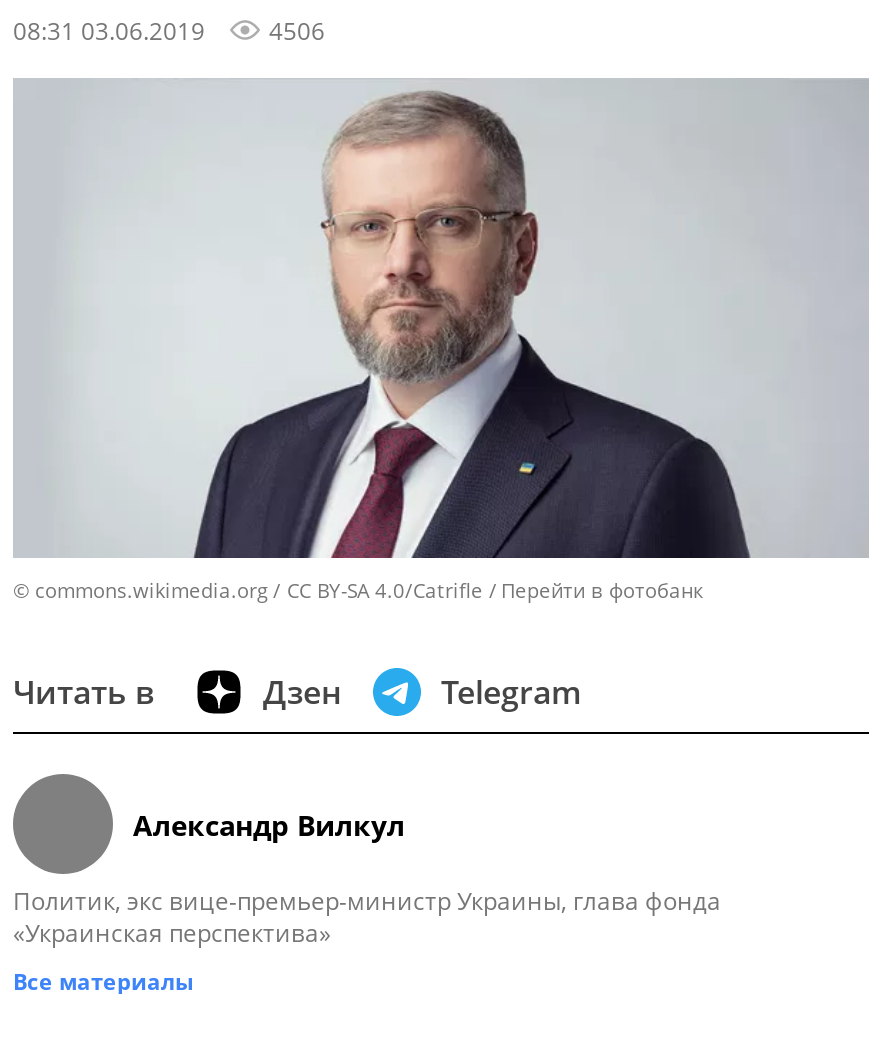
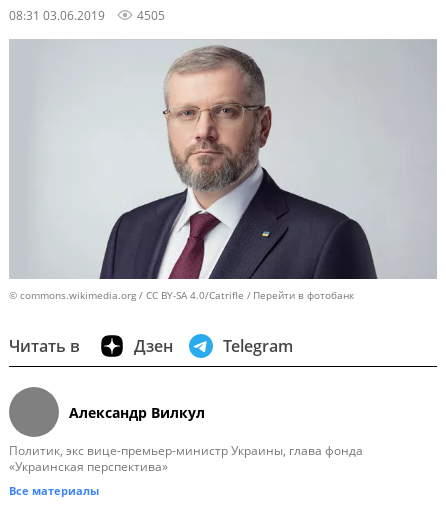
[13,14,325,46] 08:31 03.06.2019 4506 -> [9,7,165,23] 08:31 03.06.2019 4505

